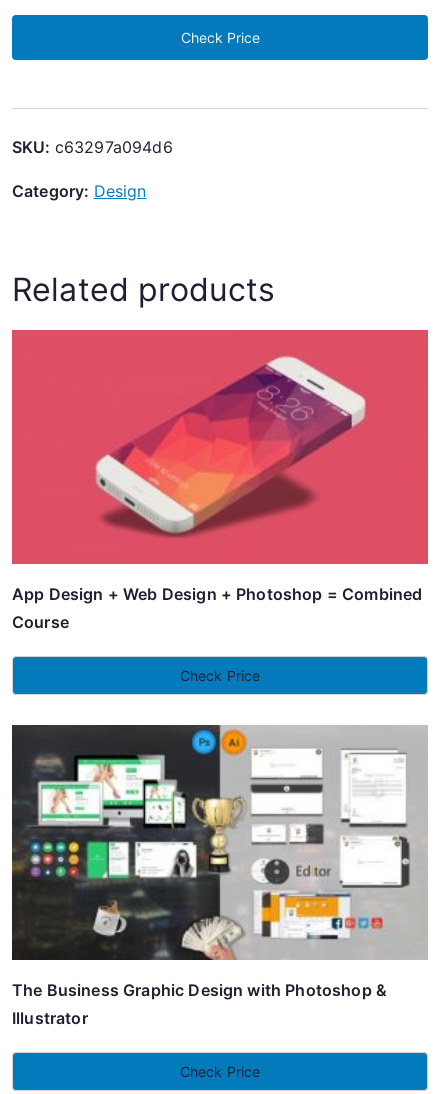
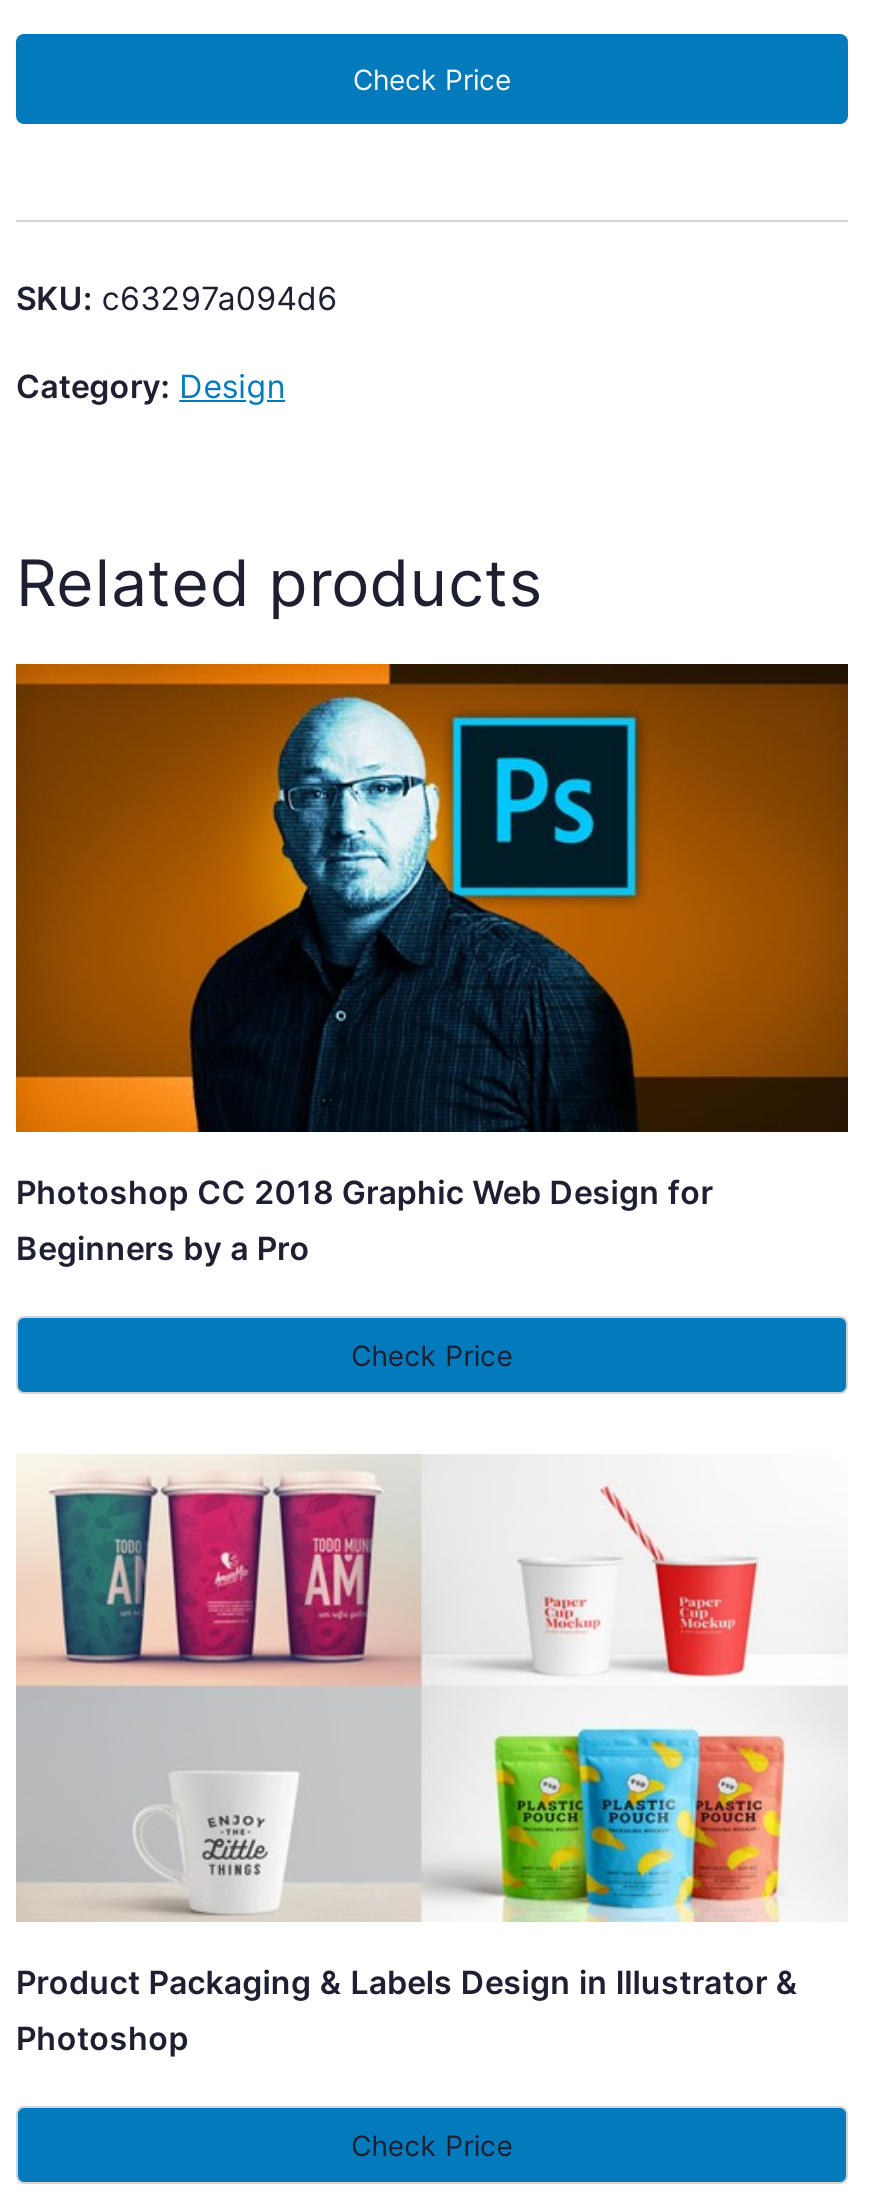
[11,329,429,632] [image] | App Design + Web Design + Photoshop = Combined | Course -> [14,662,850,1268] [image] | Photoshop CC 2018 Graphic Web Design for | Beginners by a Pro
[11,724,428,1028] [image] | The Business Graphic Design with Photoshop & | Illustrator -> [16,1454,846,2058] [image] | Product Packaging & Labels Design in Illustrator & | Photoshop

